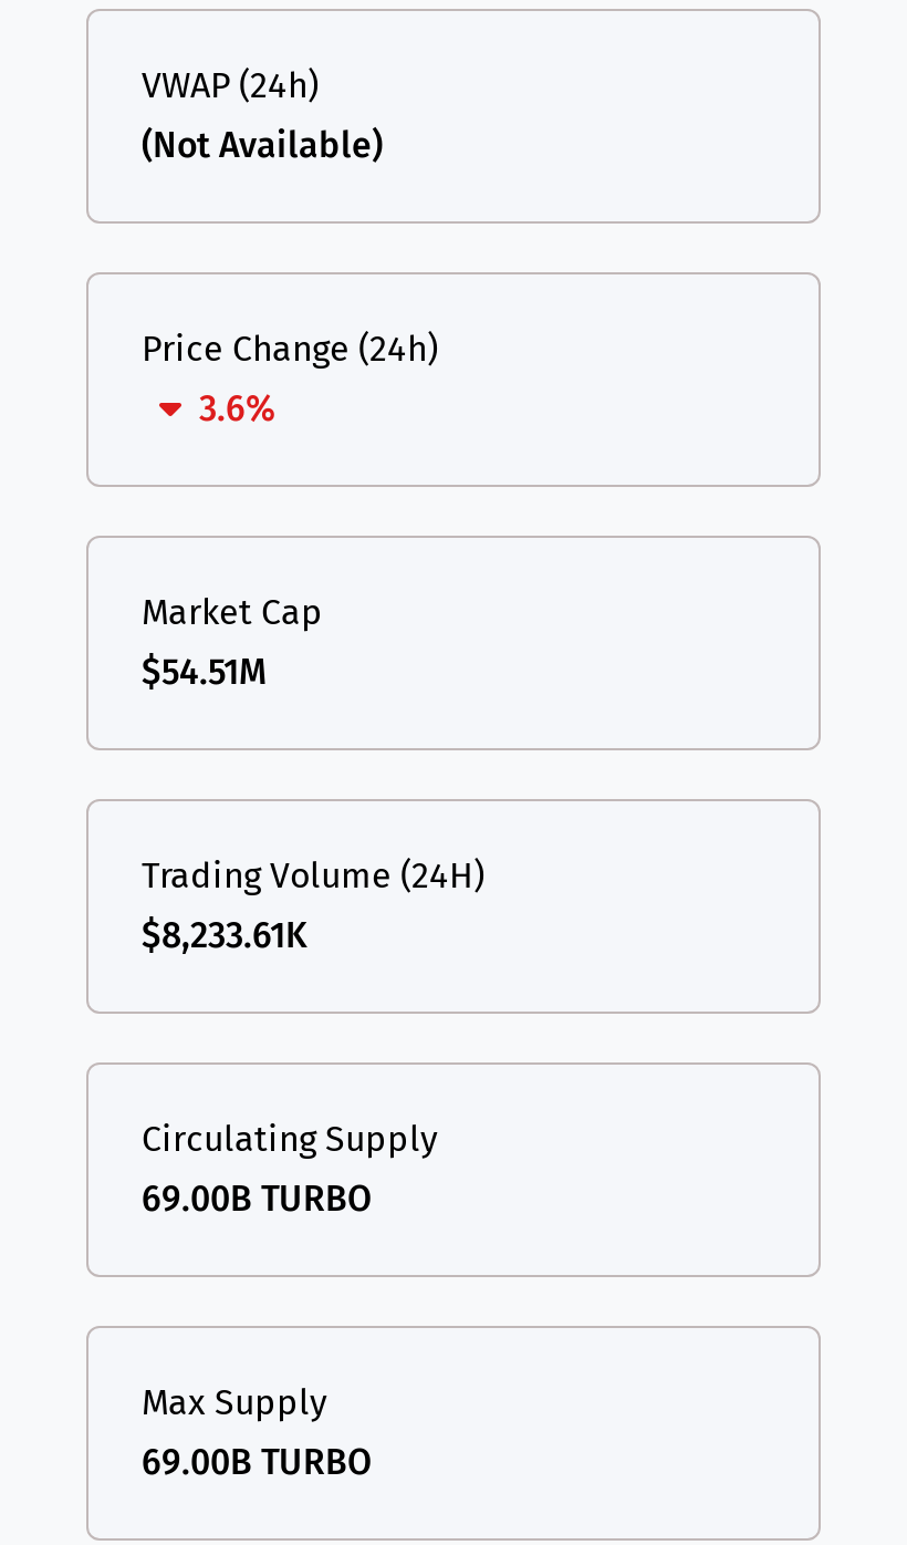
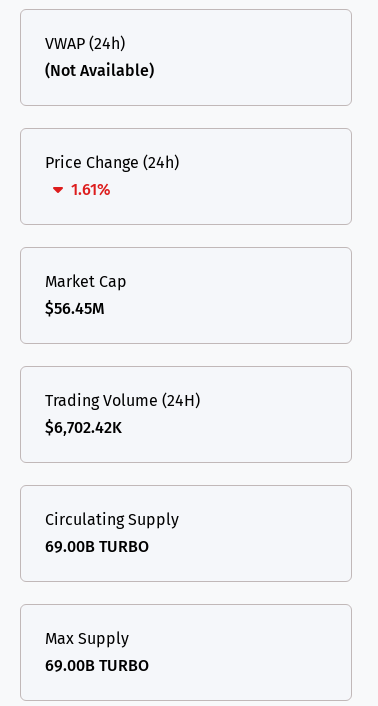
[199,386,277,429] 3.6% -> [71,180,111,199] 1.61%
[142,650,268,692] $54.51M -> [45,299,105,318] $56.45M
[142,913,307,955] $8,233.61K -> [45,418,122,437] $6,702.42K

